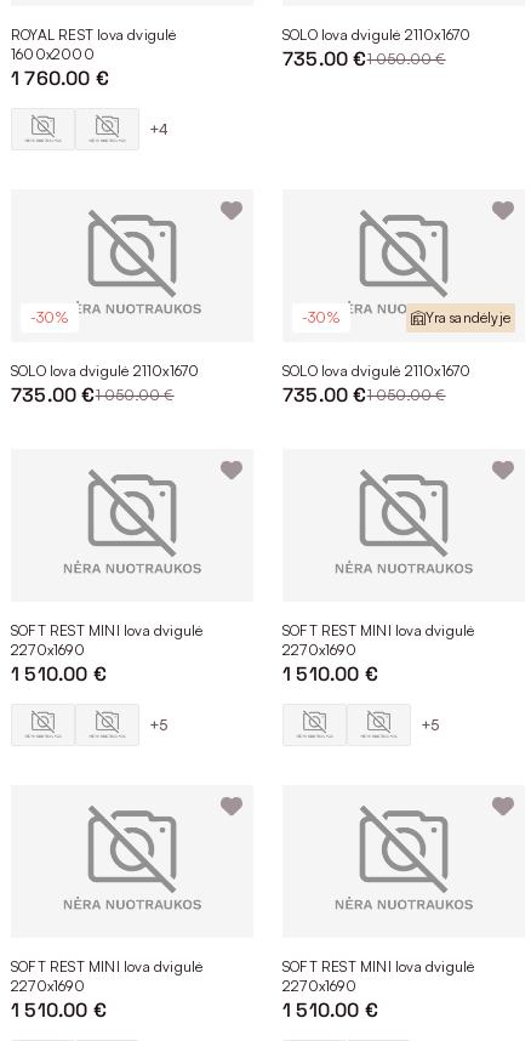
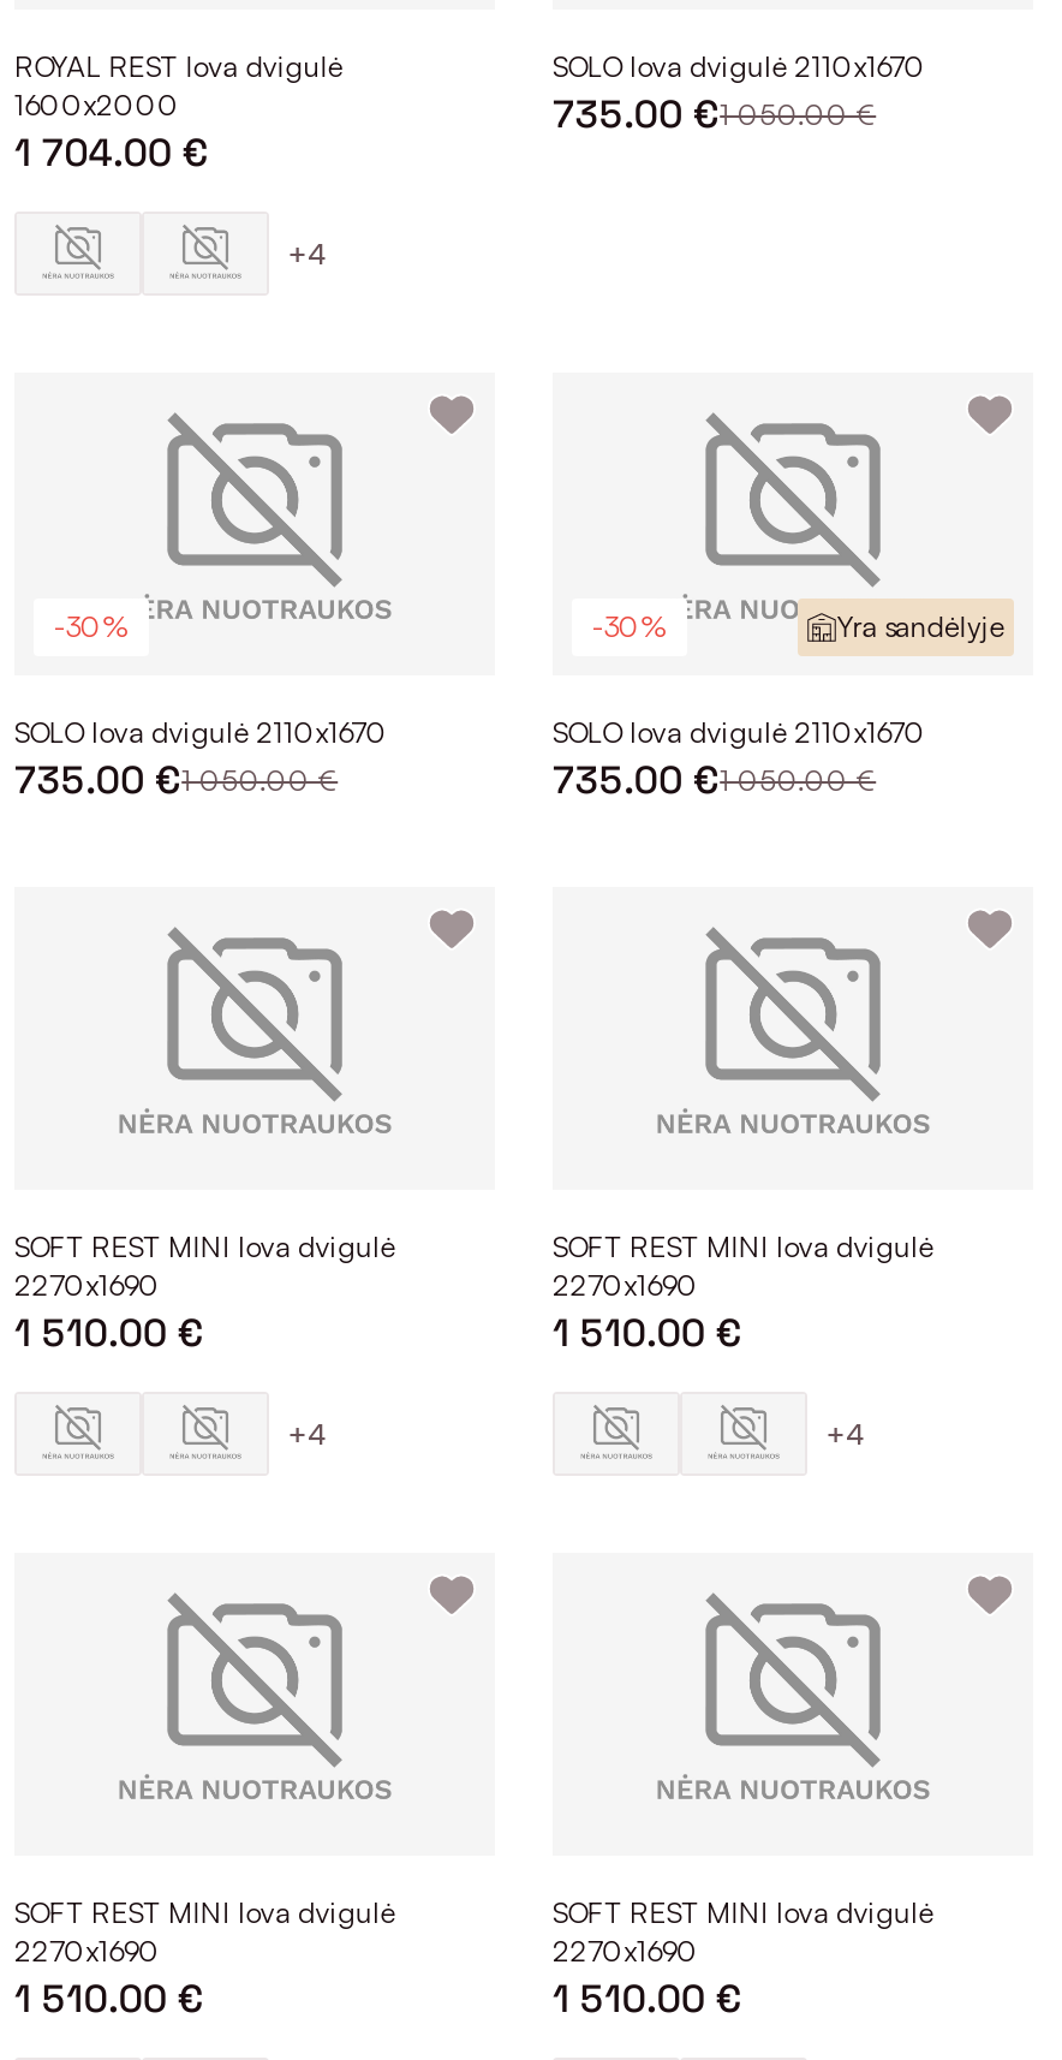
[11,66,109,91] 1 760.00 € -> [14,127,209,178] 1 704.00 €
[149,715,168,733] +5 -> [288,1415,327,1451] +4
[421,715,440,733] +5 -> [826,1415,865,1451] +4

